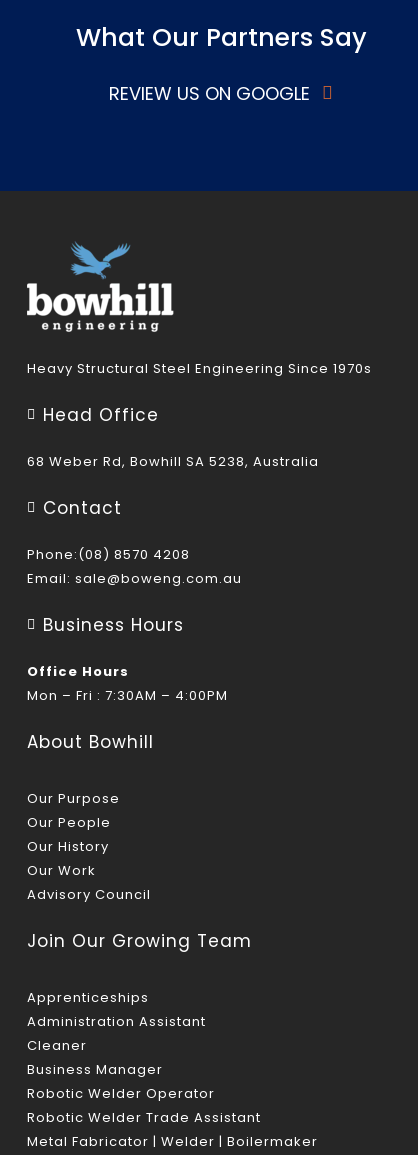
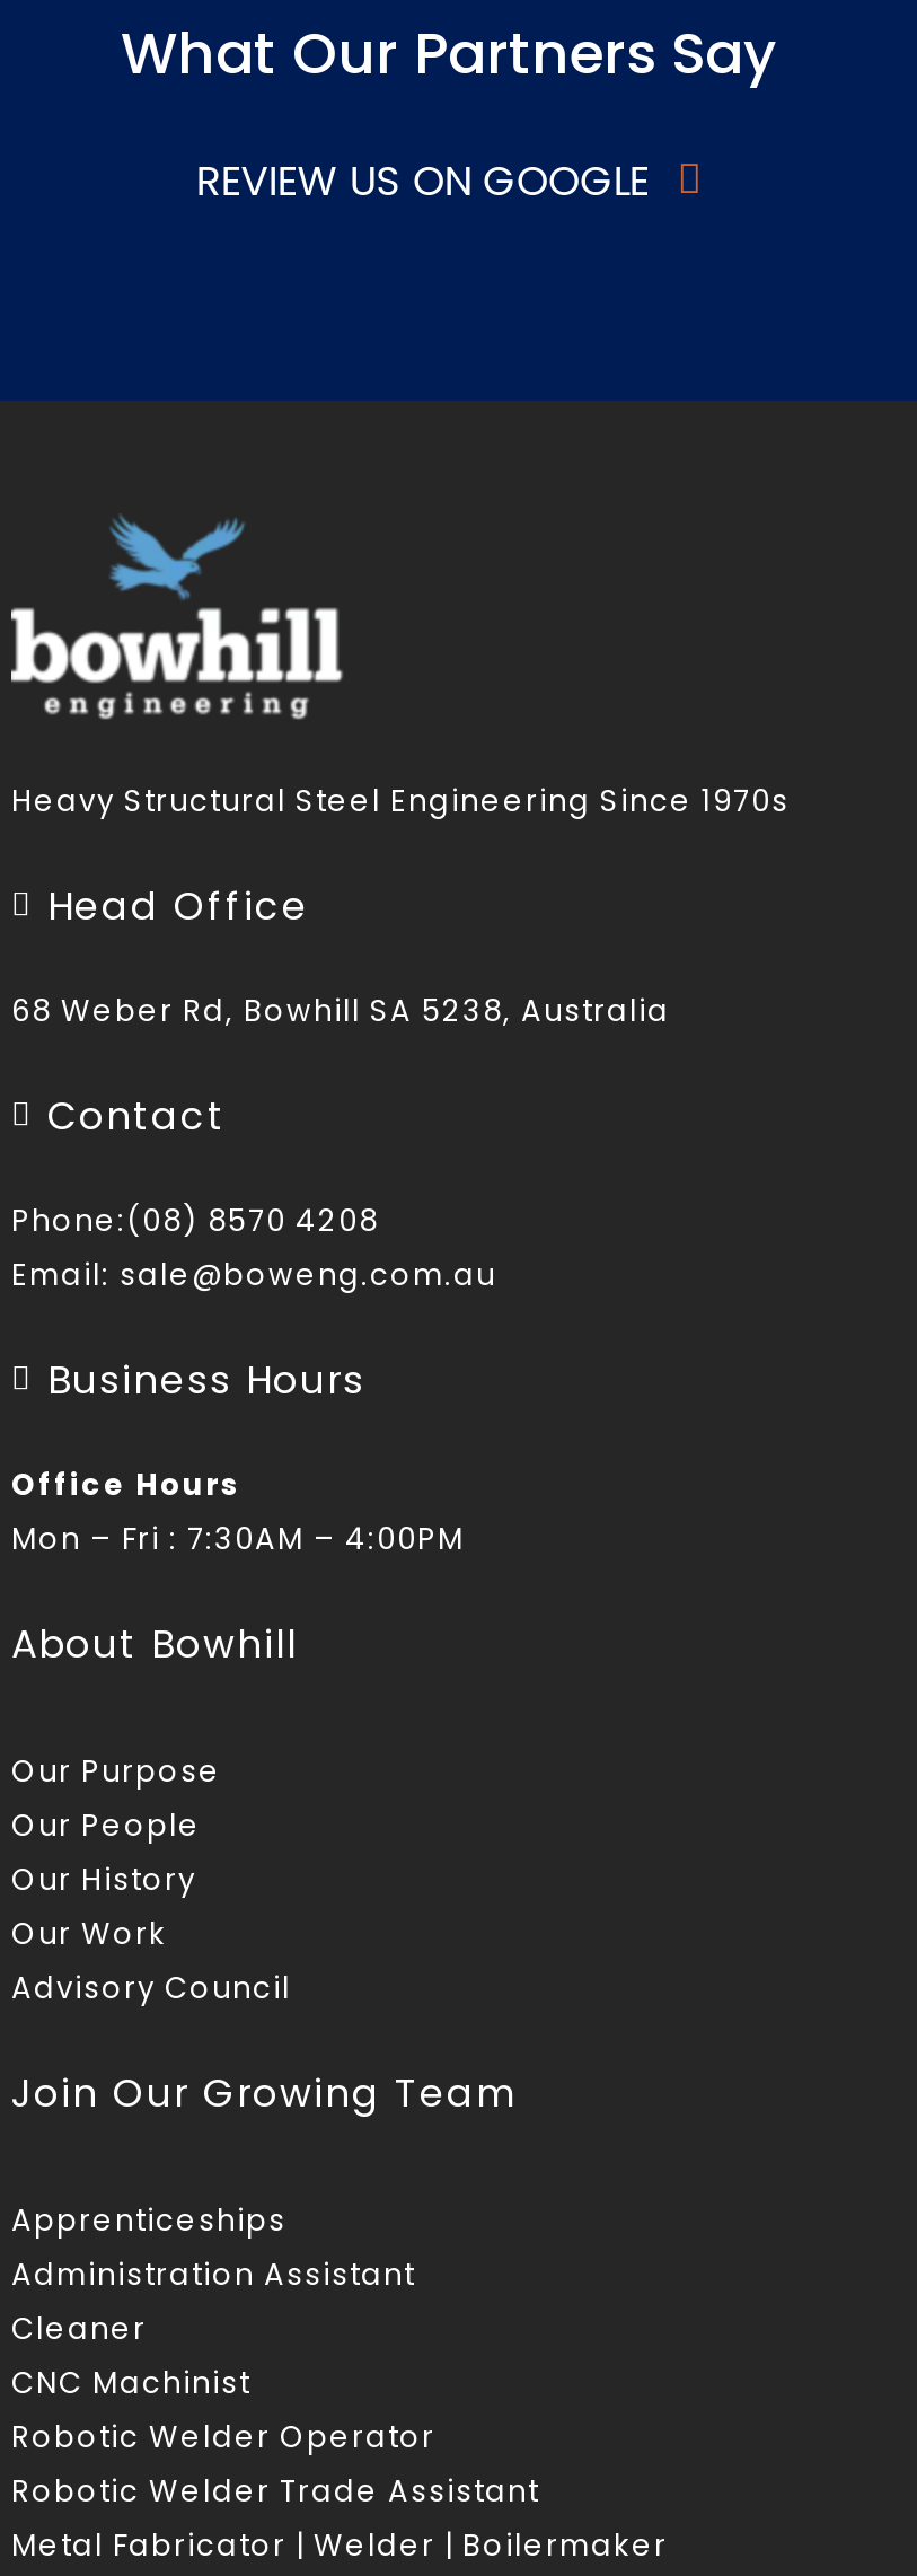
[27,1060,163,1079] Business Manager -> [11,2361,250,2404] CNC Machinist

